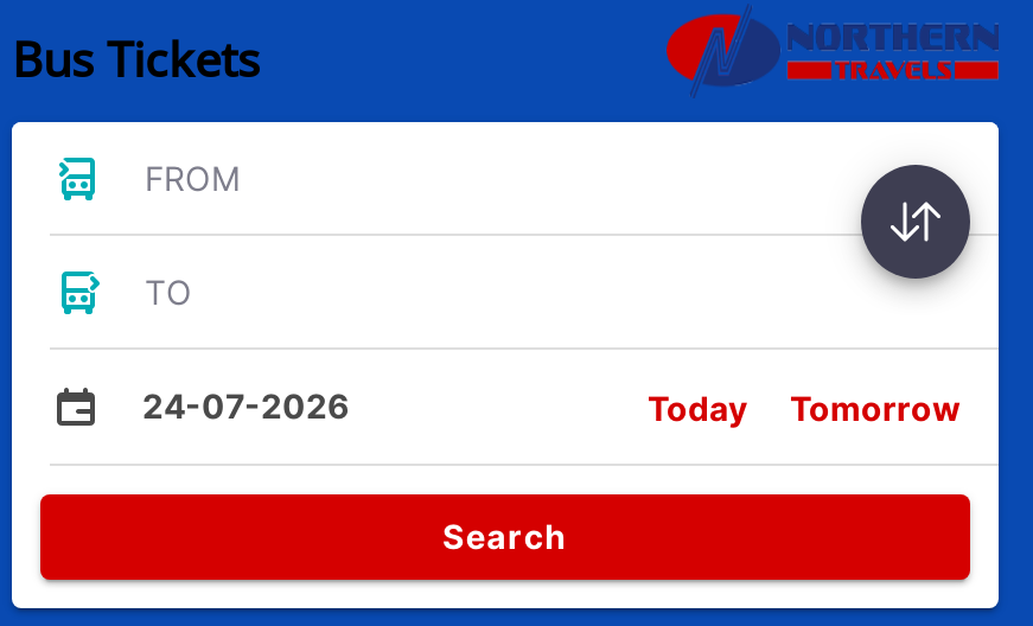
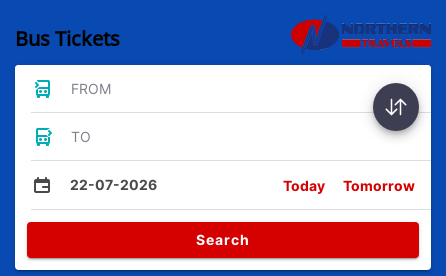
[142,385,349,426] 24-07-2026 -> [70,176,157,193] 22-07-2026

